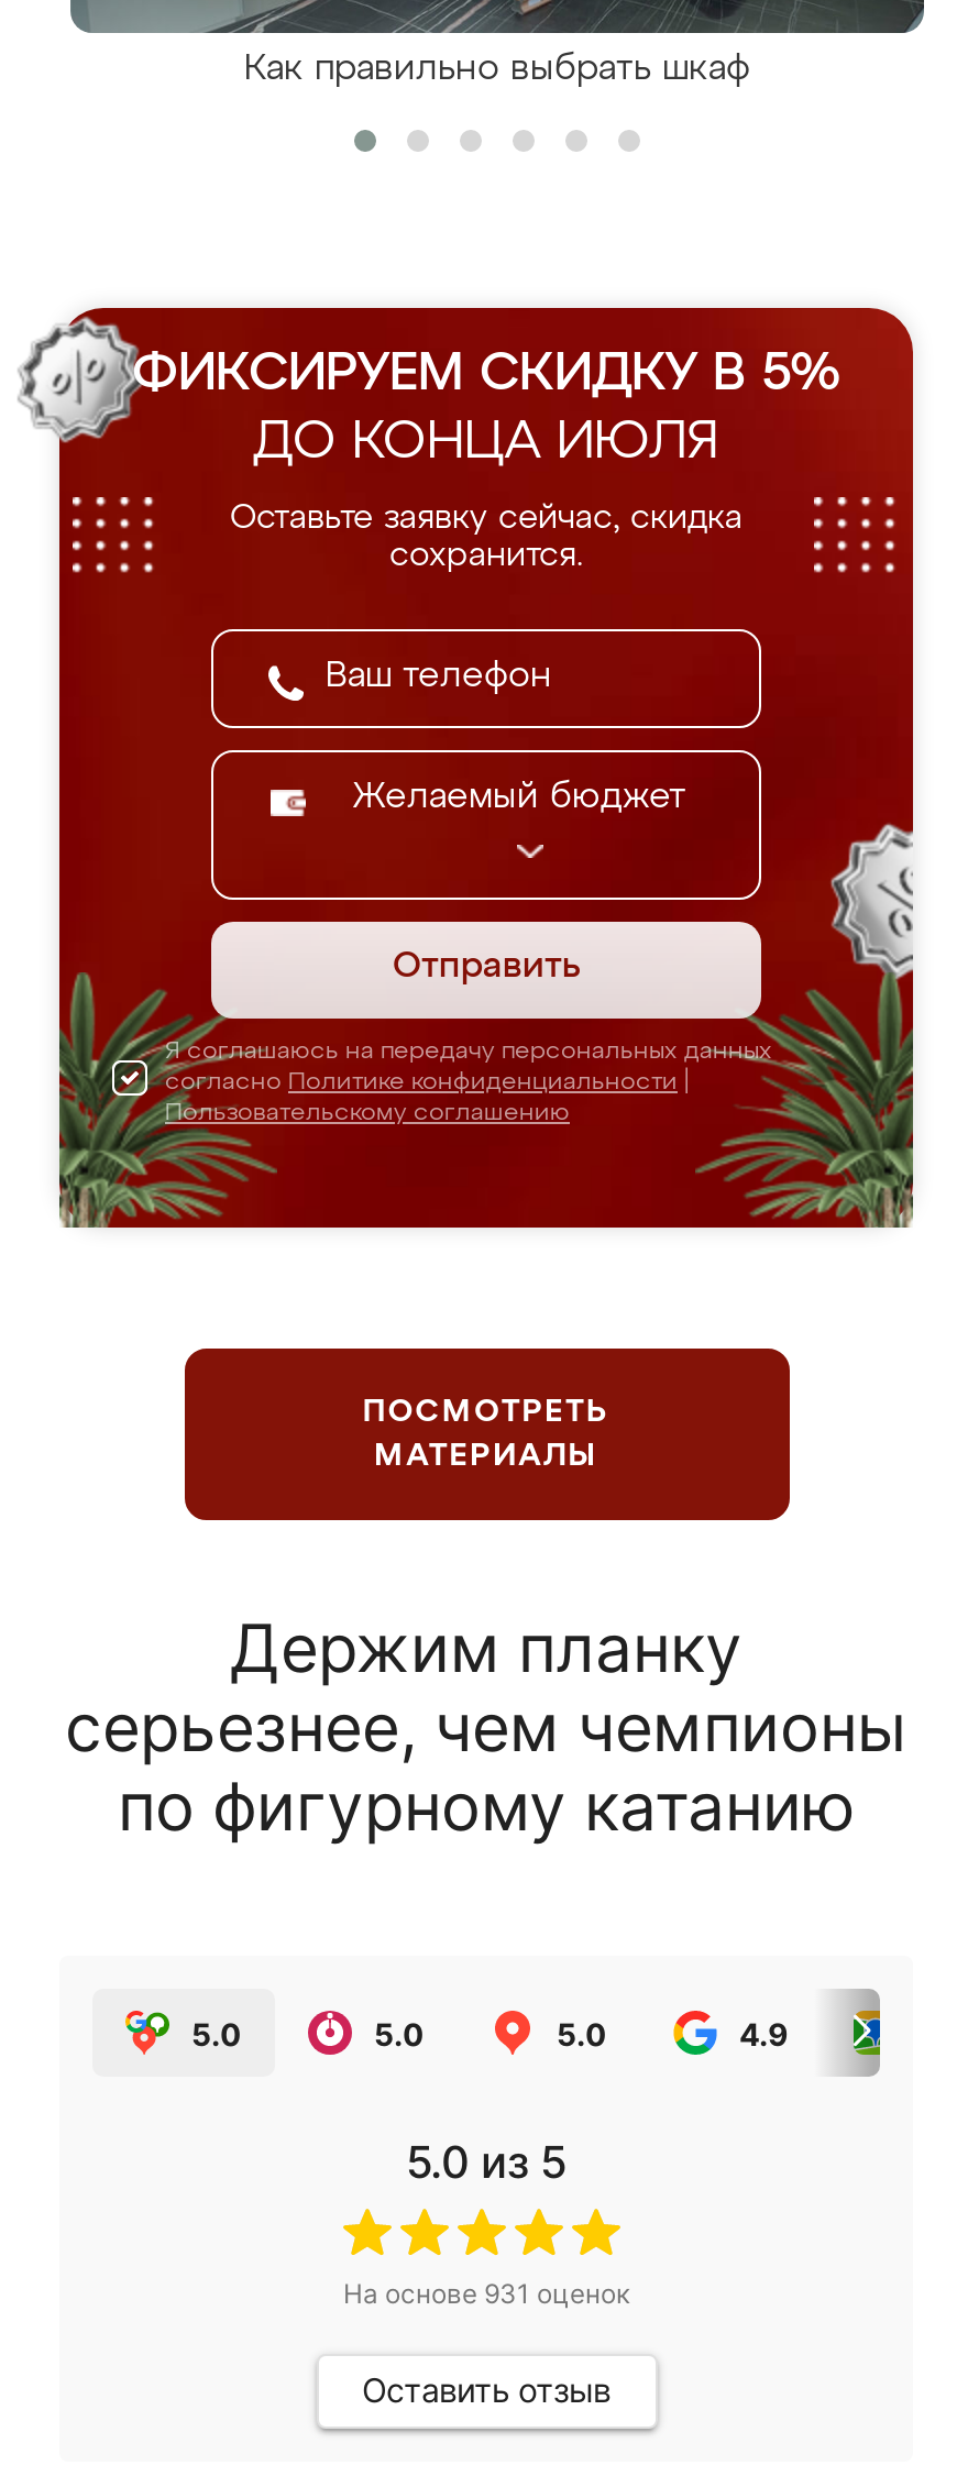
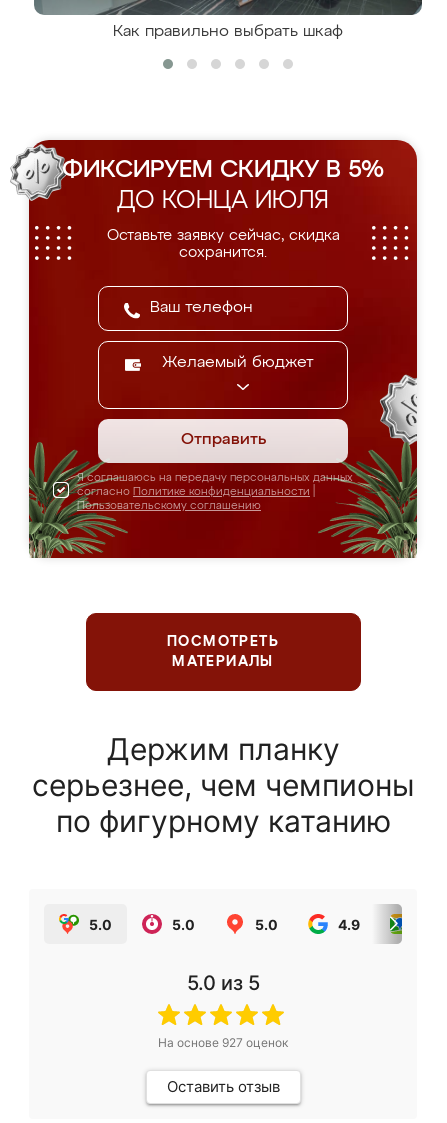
[343,2277,629,2310] На основе 931 оценок -> [158,1035,288,1050] На основе 927 оценок

